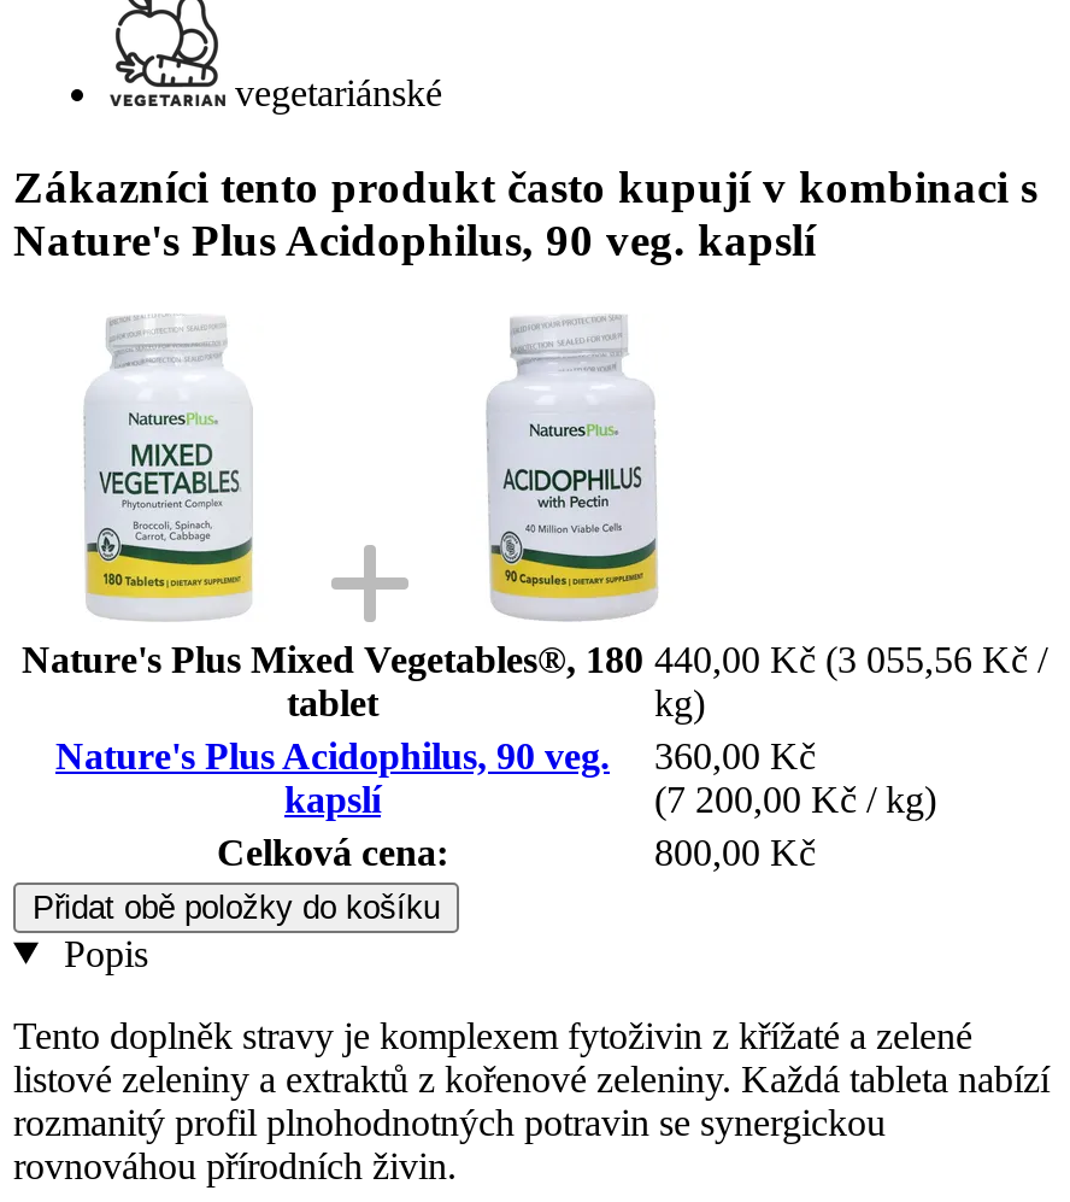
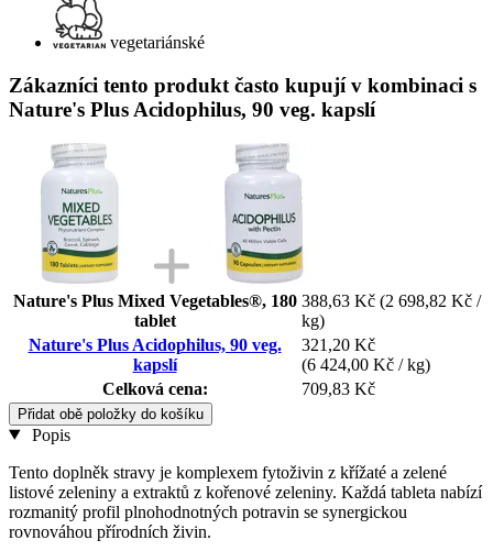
[22,638,1047,679] Nature's Plus Mixed Vegetables®, 180 440,00 Kč (3 055,56 Kč / -> [13,291,481,310] Nature's Plus Mixed Vegetables®, 180 388,63 Kč (2 698,82 Kč /
[55,735,816,776] Nature's Plus Acidophilus, 90 veg. 360,00 Kč -> [28,335,375,354] Nature's Plus Acidophilus, 90 veg. 321,20 Kč
[654,778,936,819] (7 200,00 Kč / kg) -> [302,355,430,374] (6 424,00 Kč / kg)
[654,831,816,872] 800,00 Kč -> [302,379,375,398] 709,83 Kč

